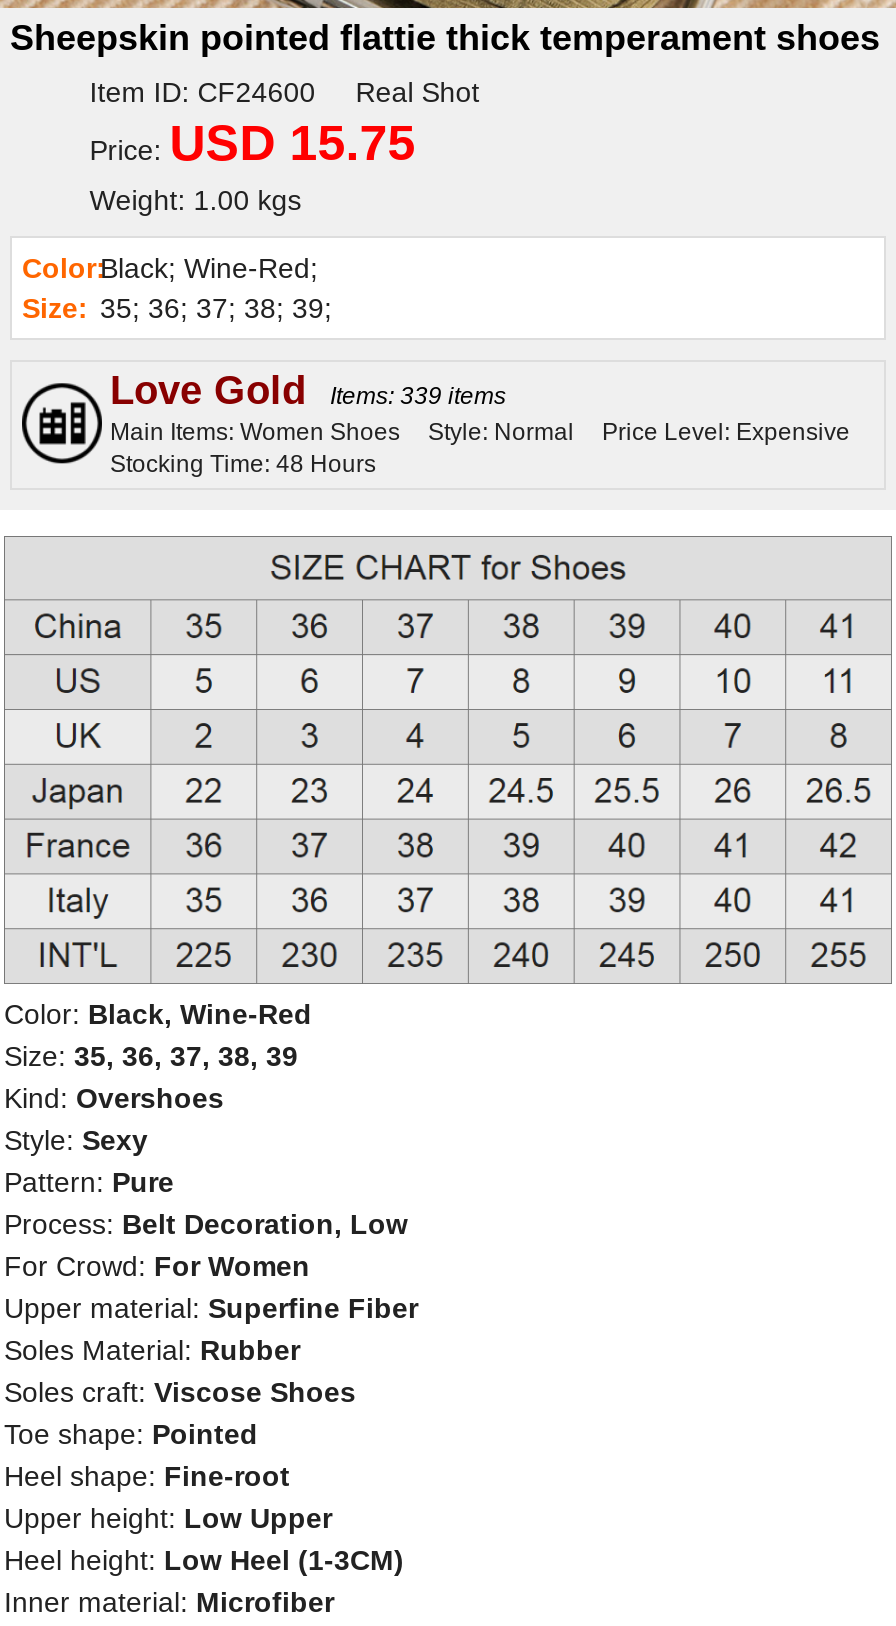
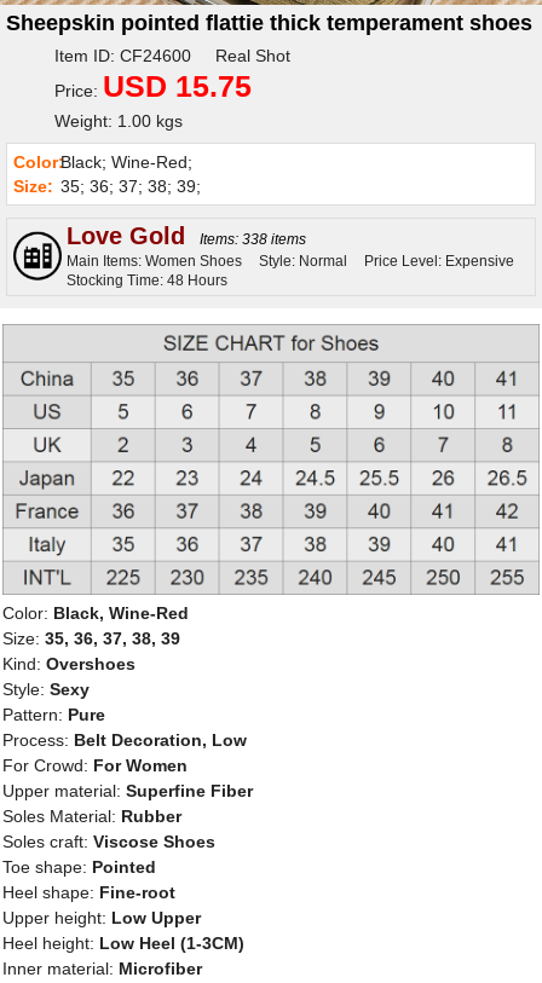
[110,368,506,412] Love Gold Items: 339 items -> [67,222,306,249] Love Gold Items: 338 items

